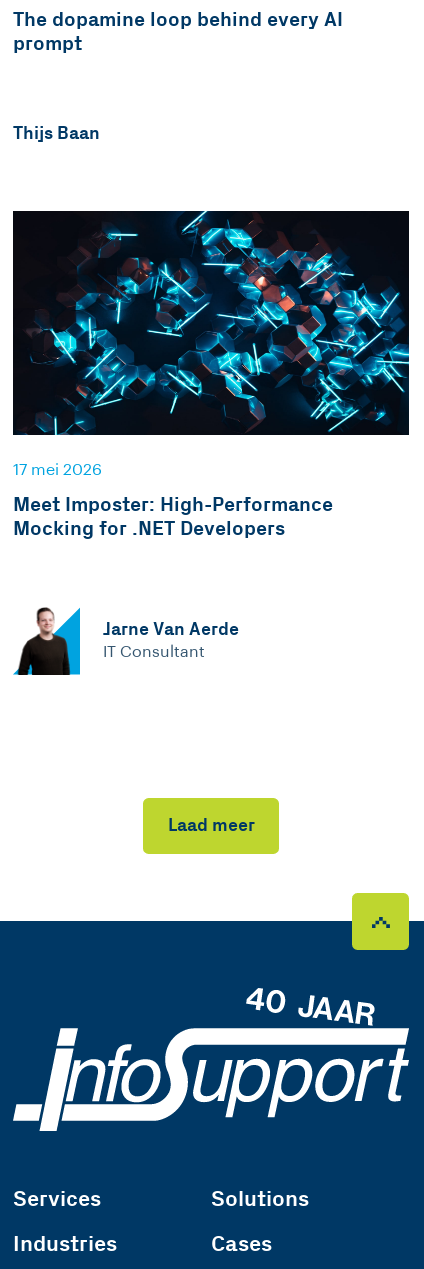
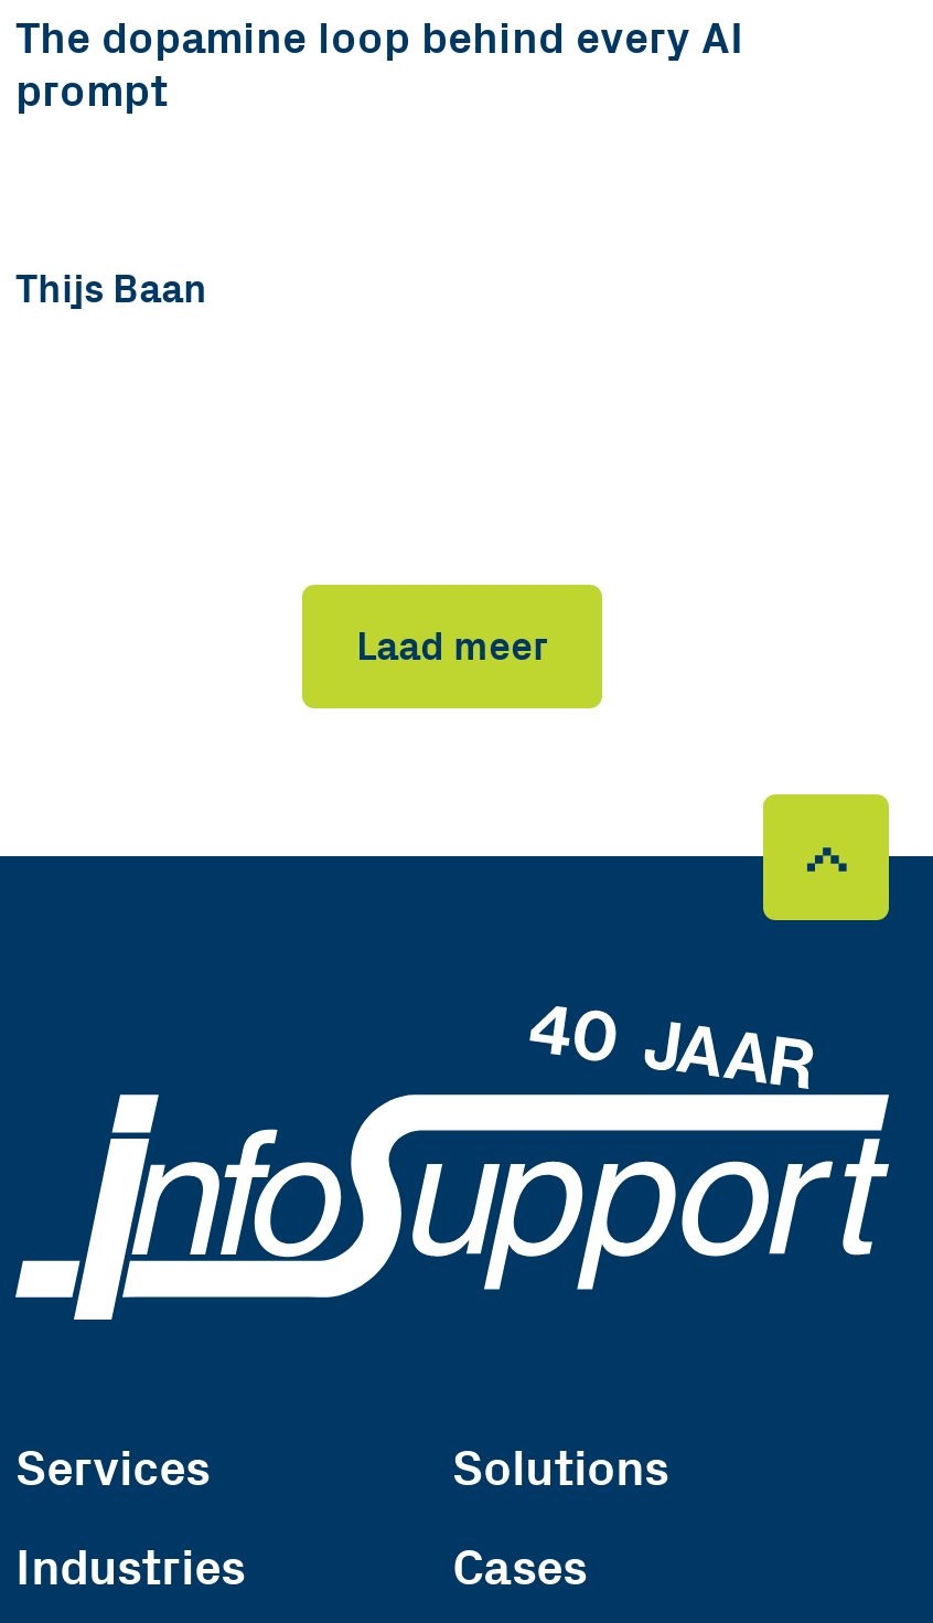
[12,210,410,541] [image] | 17 mei 2026 | Meet Imposter: High-Performance | Mocking for .NET Developers -> none
[13,606,238,676] [image] | Jarne Van Aerde | IT Consultant -> none

